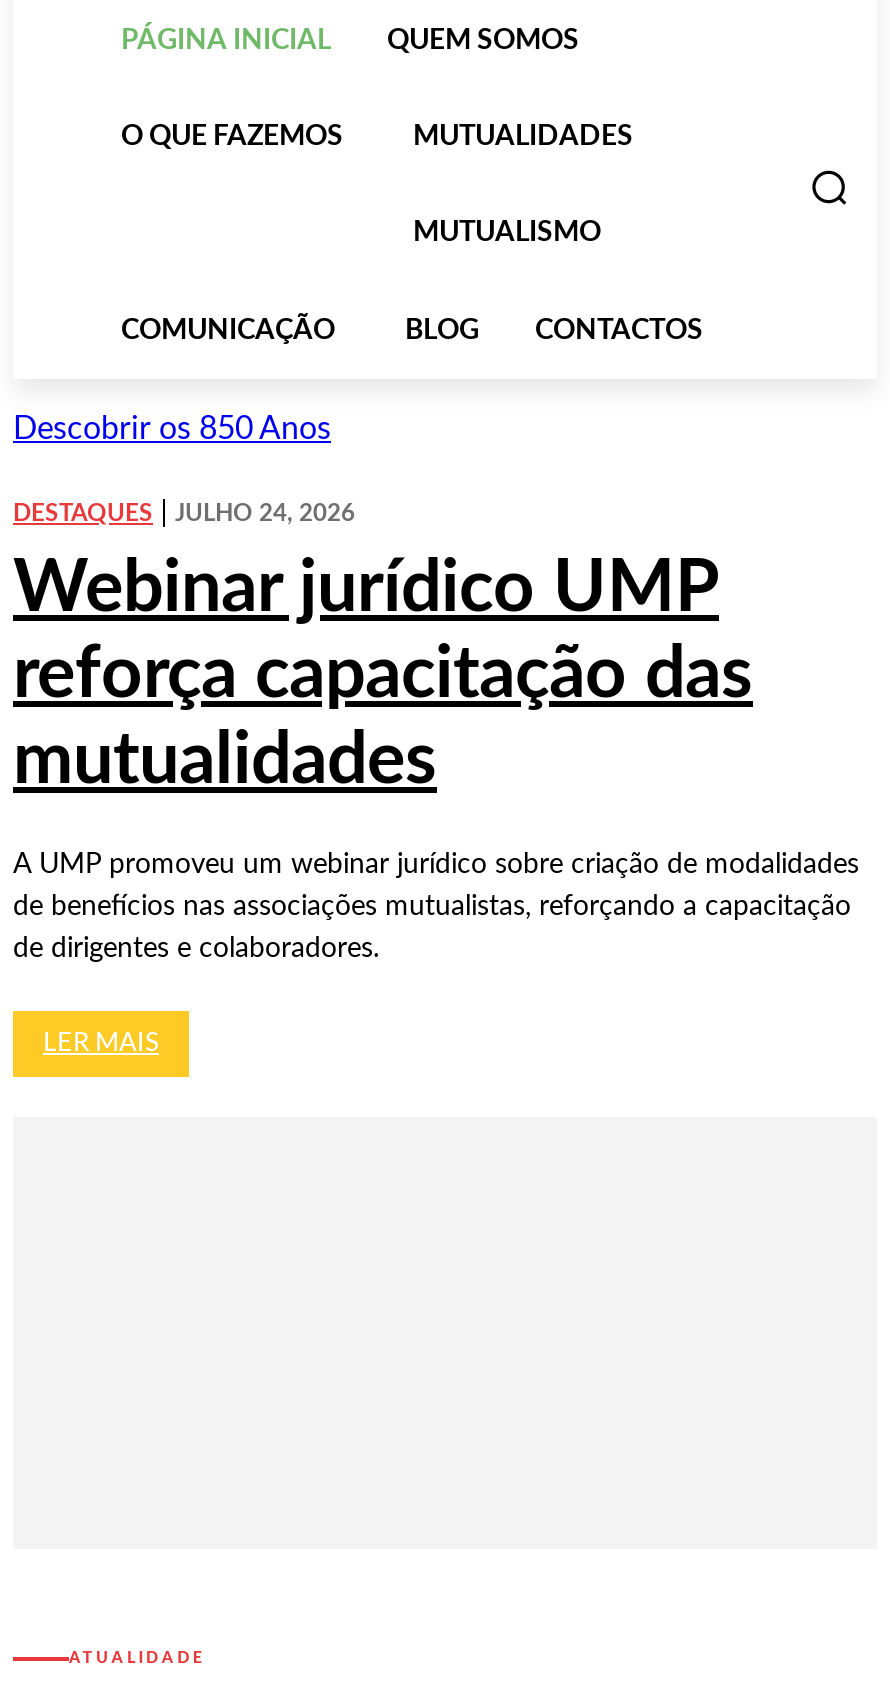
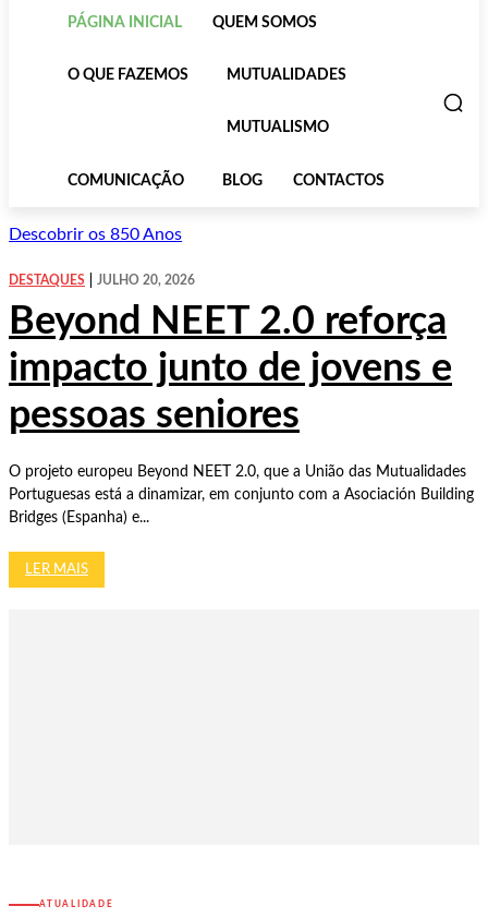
[13,501,753,797] JULHO 24, 2026 | Webinar jurídico UMP | reforça capacitação das | mutualidades -> [9,274,452,435] JULHO 20, 2026 | Beyond NEET 2.0 reforça | impacto junto de jovens e | pessoas seniores
[13,851,859,879] A UMP promoveu um webinar jurídico sobre criação de modalidades -> [9,465,466,480] O projeto europeu Beyond NEET 2.0, que a União das Mutualidades
[13,893,851,921] de benefícios nas associações mutualistas, reforçando a capacitação -> [9,488,474,503] Portuguesas está a dinamizar, em conjunto com a Asociación Building
[13,935,379,963] de dirigentes e colaboradores. -> [9,510,149,526] Bridges (Espanha) e...

